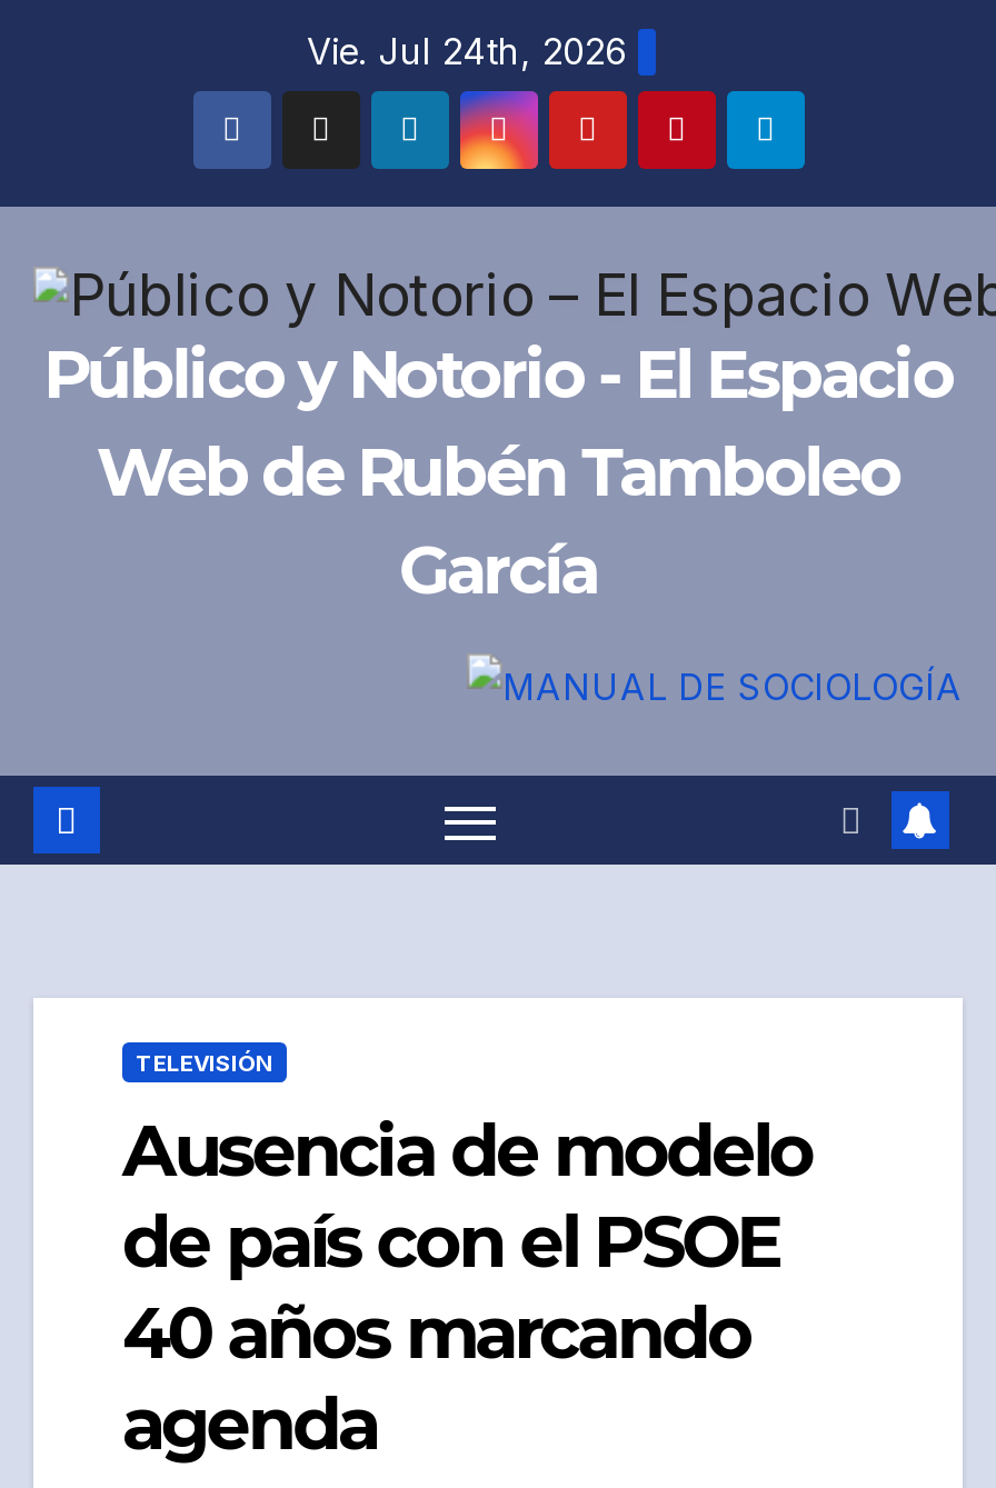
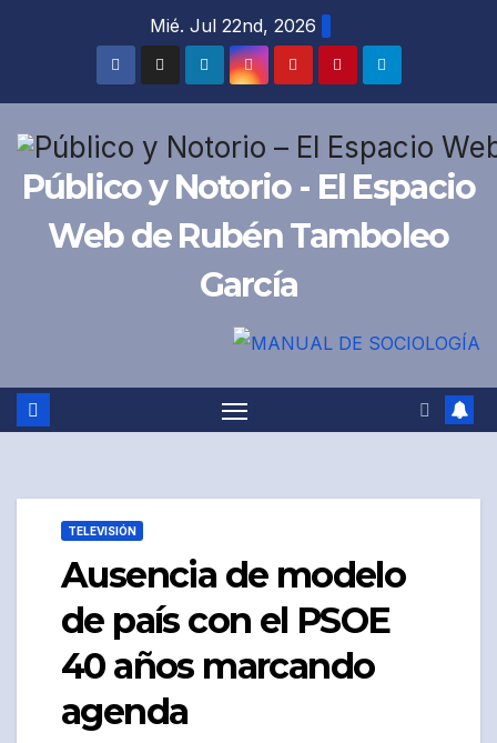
[307,29,627,73] Vie. Jul 24th, 2026 -> [150,14,316,37] Mié. Jul 22nd, 2026

